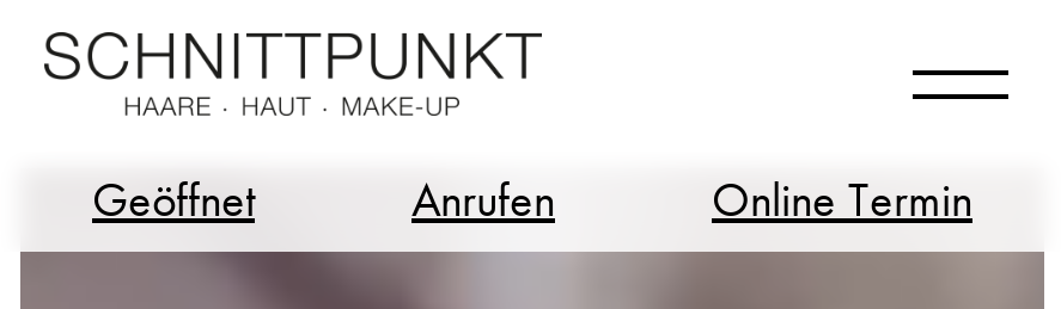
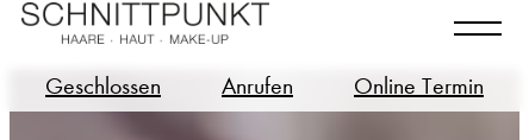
[92,173,255,228] Geöffnet -> [45,72,161,100] Geschlossen

